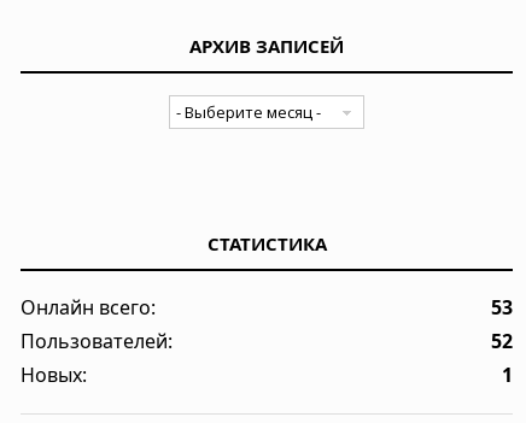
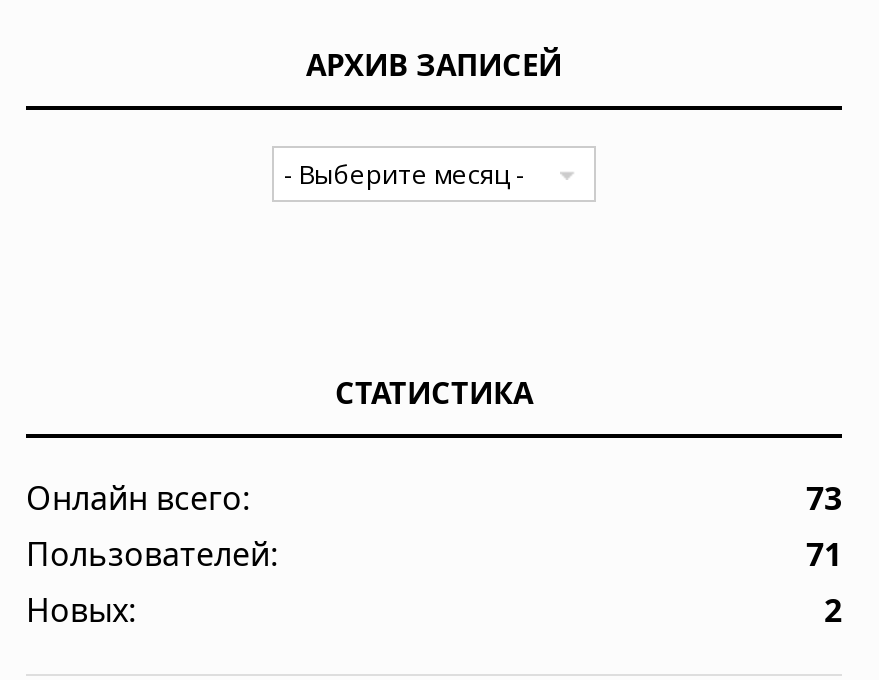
[491,294,513,321] 53 -> [806,476,842,520] 73
[491,328,513,354] 52 -> [806,532,842,576] 71
[502,362,513,388] 1 -> [824,588,842,632] 2

